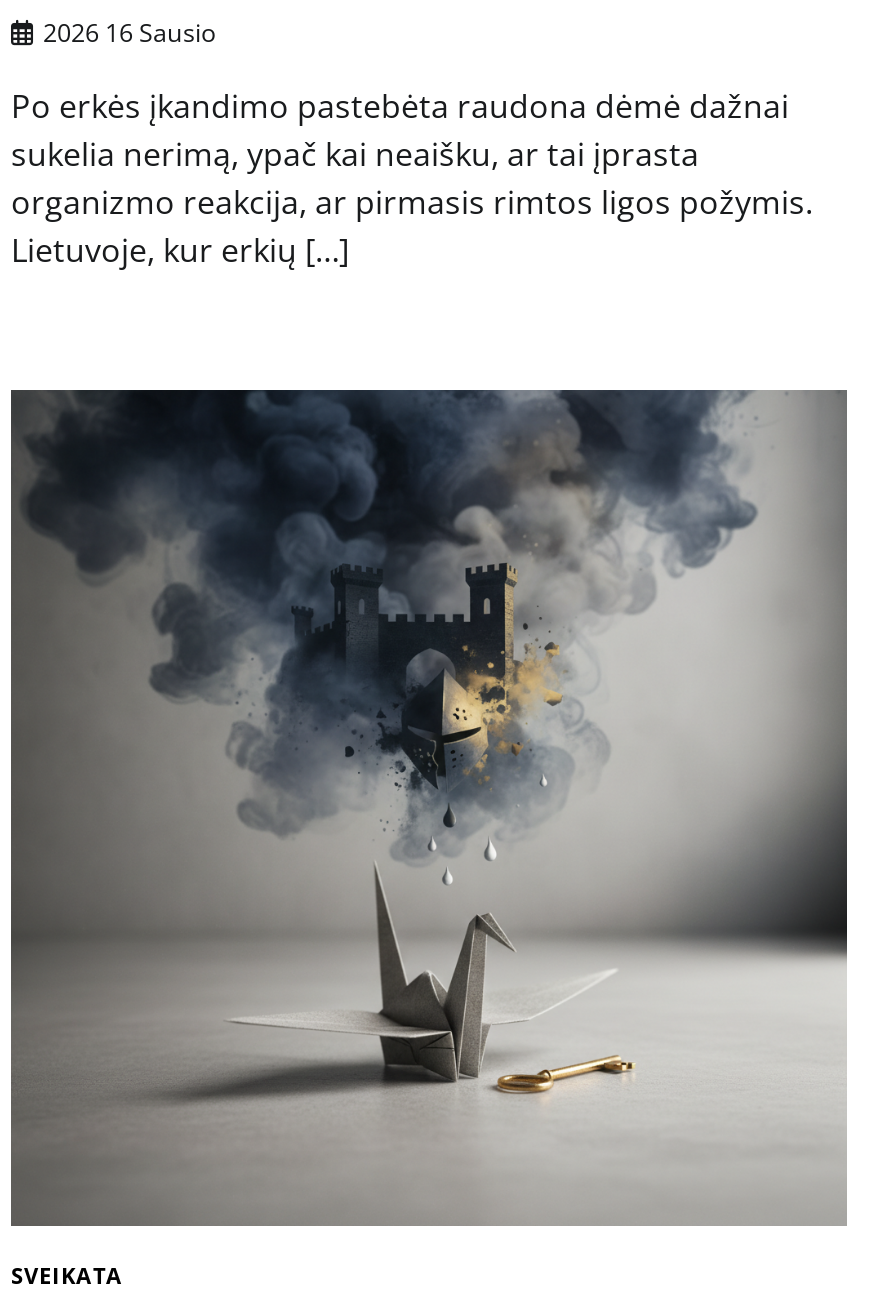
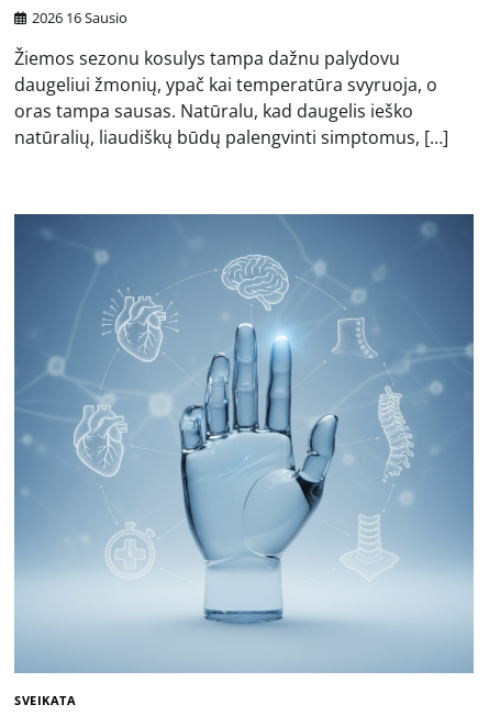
[11,85,813,273] Po erkės įkandimo pastebėta raudona dėmė dažnai | sukelia nerimą, ypač kai neaišku, ar tai įprasta | organizmo reakcija, ar pirmasis rimtos ligos požymis. | Lietuvoje, kur erkių […] -> [14,46,448,150] Žiemos sezonu kosulys tampa dažnu palydovu | daugeliui žmonių, ypač kai temperatūra svyruoja, o | oras tampa sausas. Natūralu, kad daugelis ieško | natūralių, liaudiškų būdų palengvinti simptomus, […]
[9,388,849,1228] [image] -> [13,213,475,674] [image]

